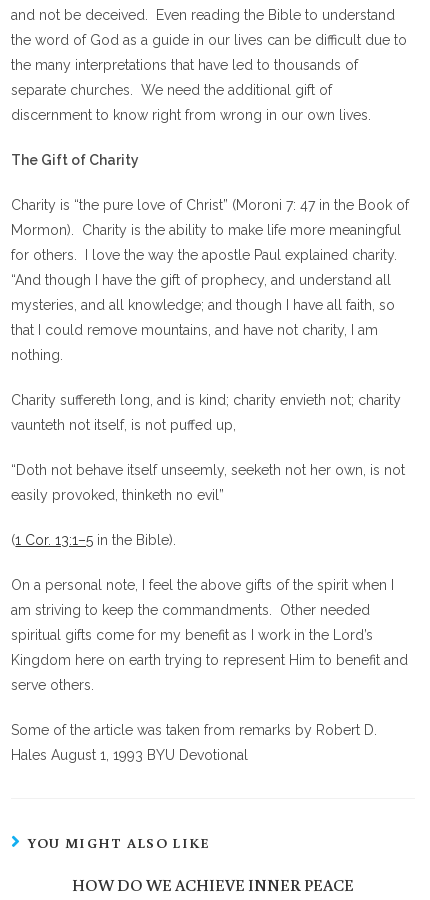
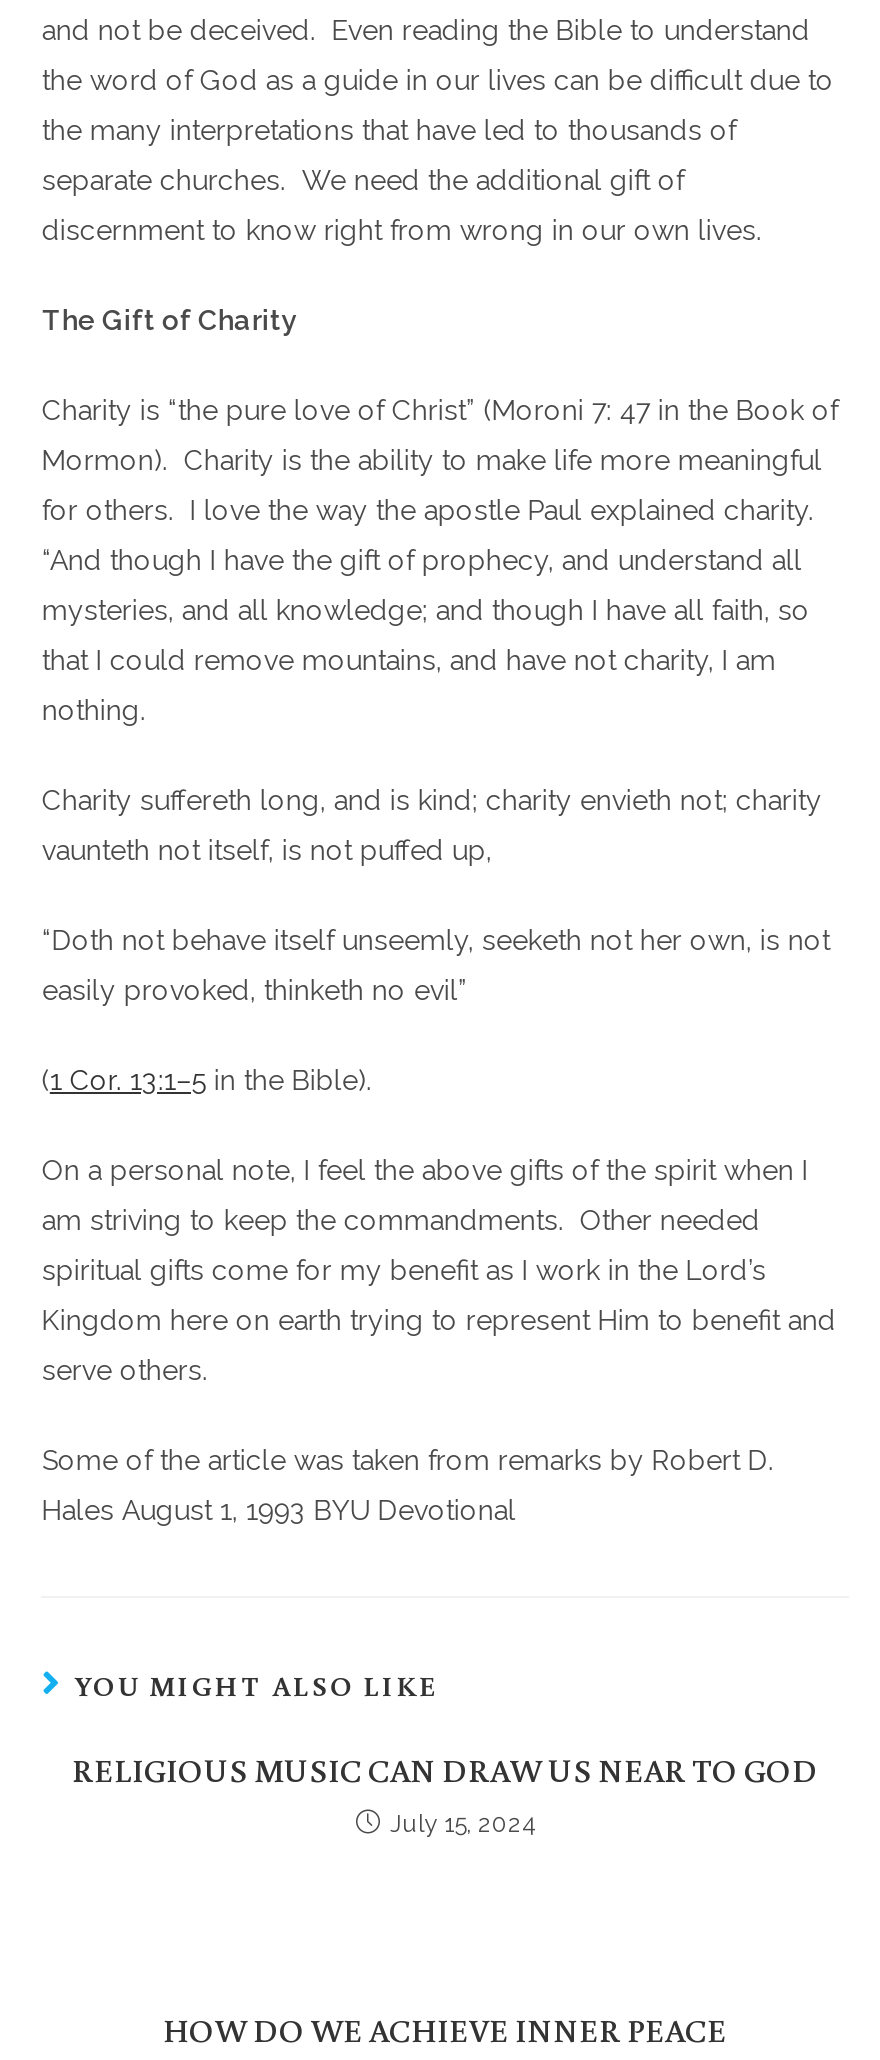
none -> [72,1750,818,1838] RELIGIOUS MUSIC CAN DRAW US NEAR TO GOD | July 15, 2024

